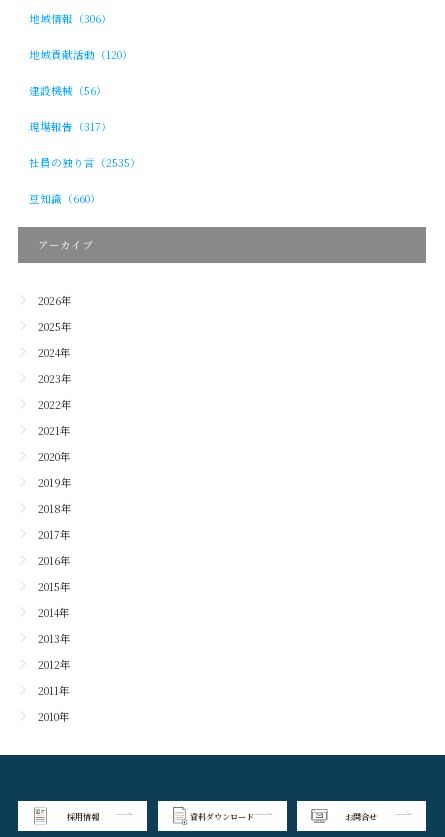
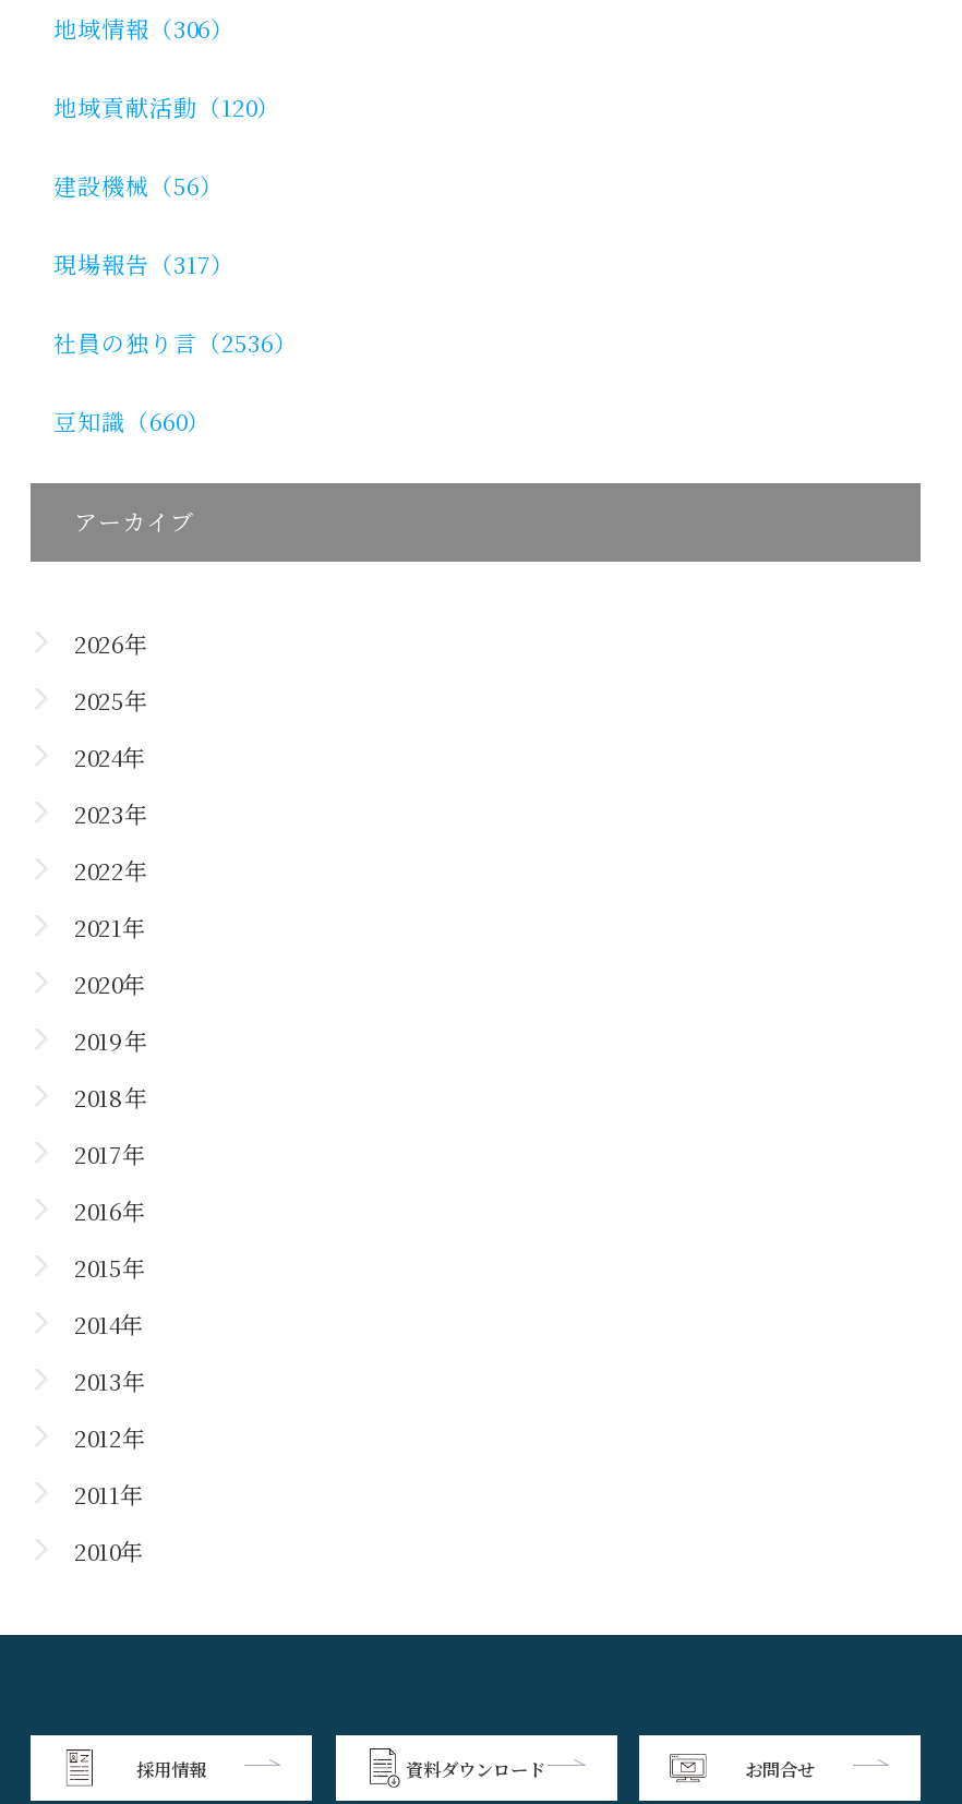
[28,155,140,170] 社員の独り言（2535） -> [53,326,298,358] 社員の独り言（2536）

